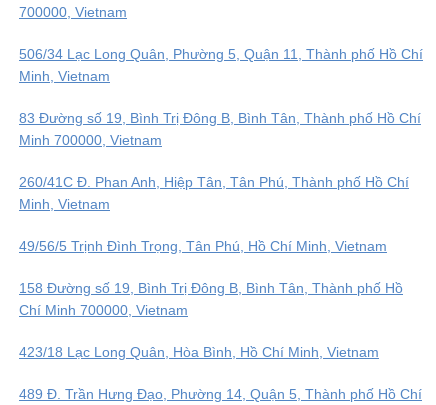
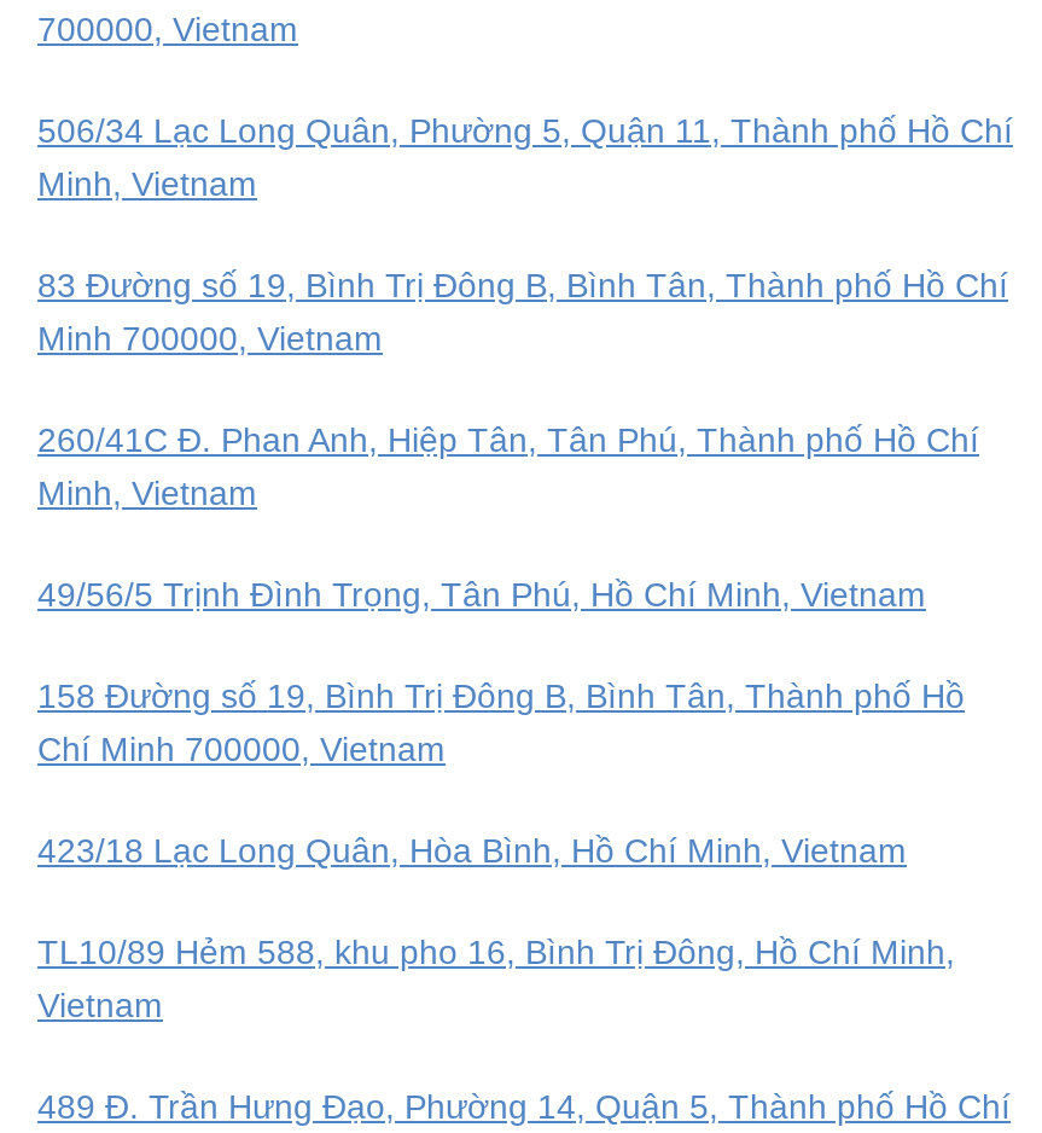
none -> [37,932,955,1024] TL10/89 Hẻm 588, khu pho 16, Bình Trị Đông, Hồ Chí Minh, | Vietnam

